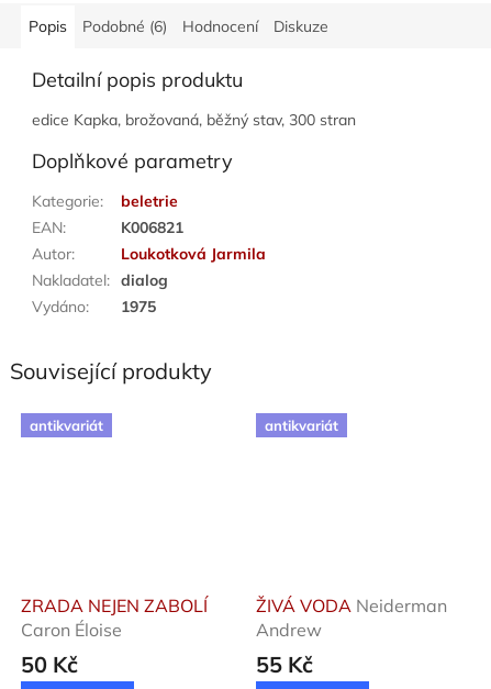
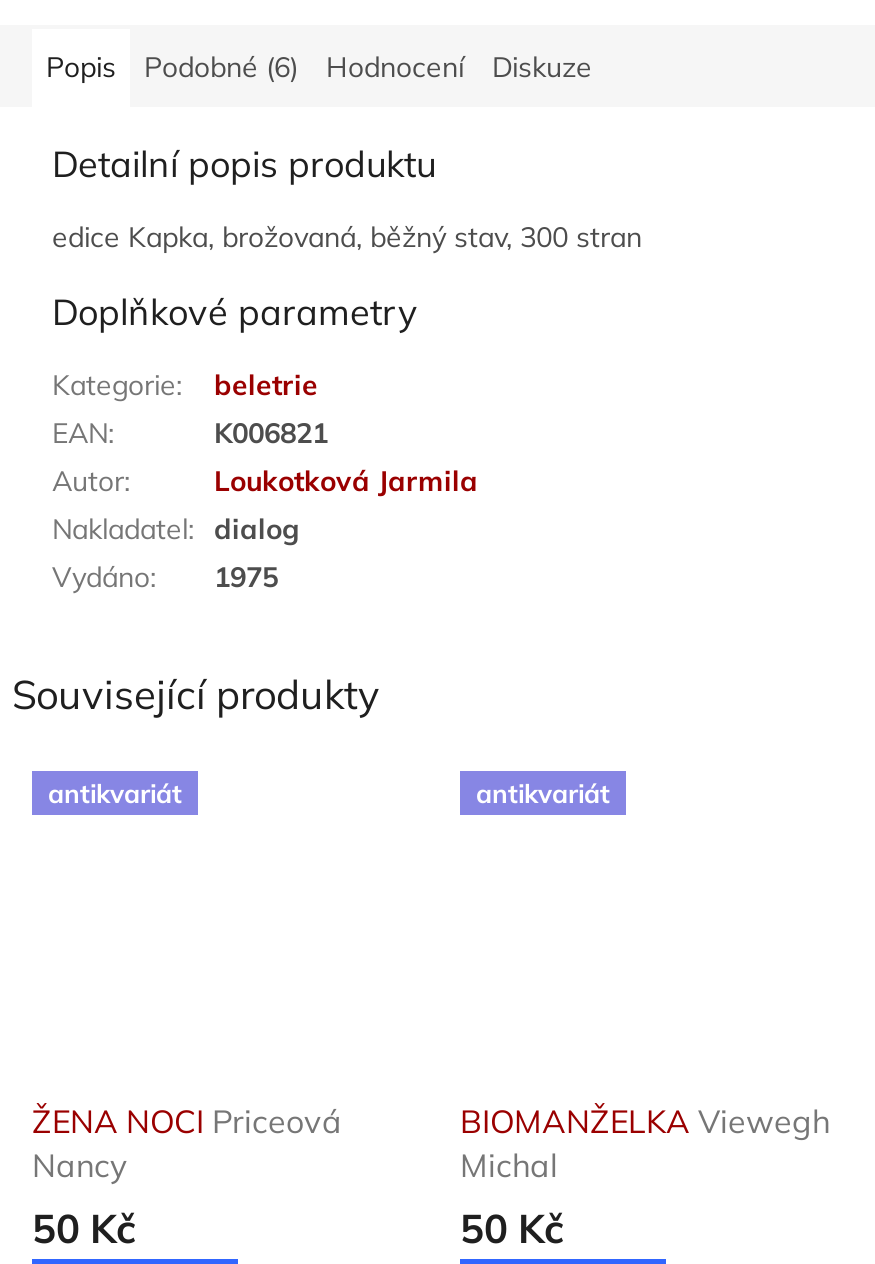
[21,595,208,641] ZRADA NEJEN ZABOLÍ | Caron Éloise -> [32,1102,342,1186] ŽENA NOCI Priceová | Nancy
[256,595,447,678] ŽIVÁ VODA Neiderman | Andrew | 55 Kč -> [460,1102,830,1254] BIOMANŽELKA Viewegh | Michal | 50 Kč

